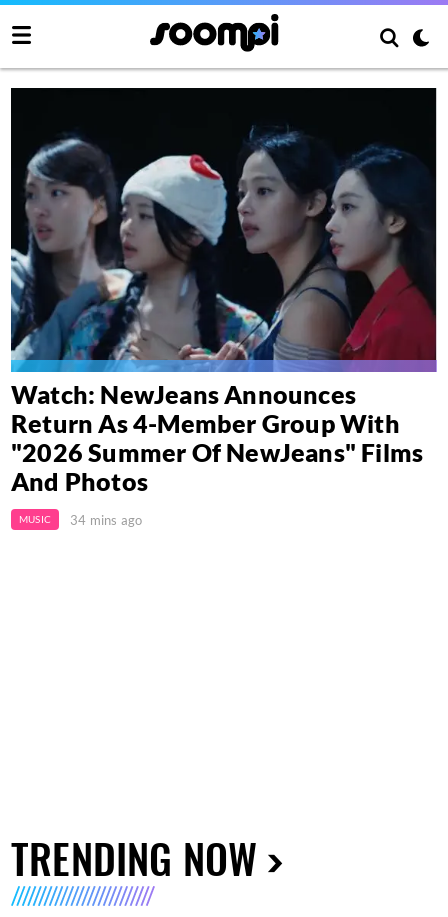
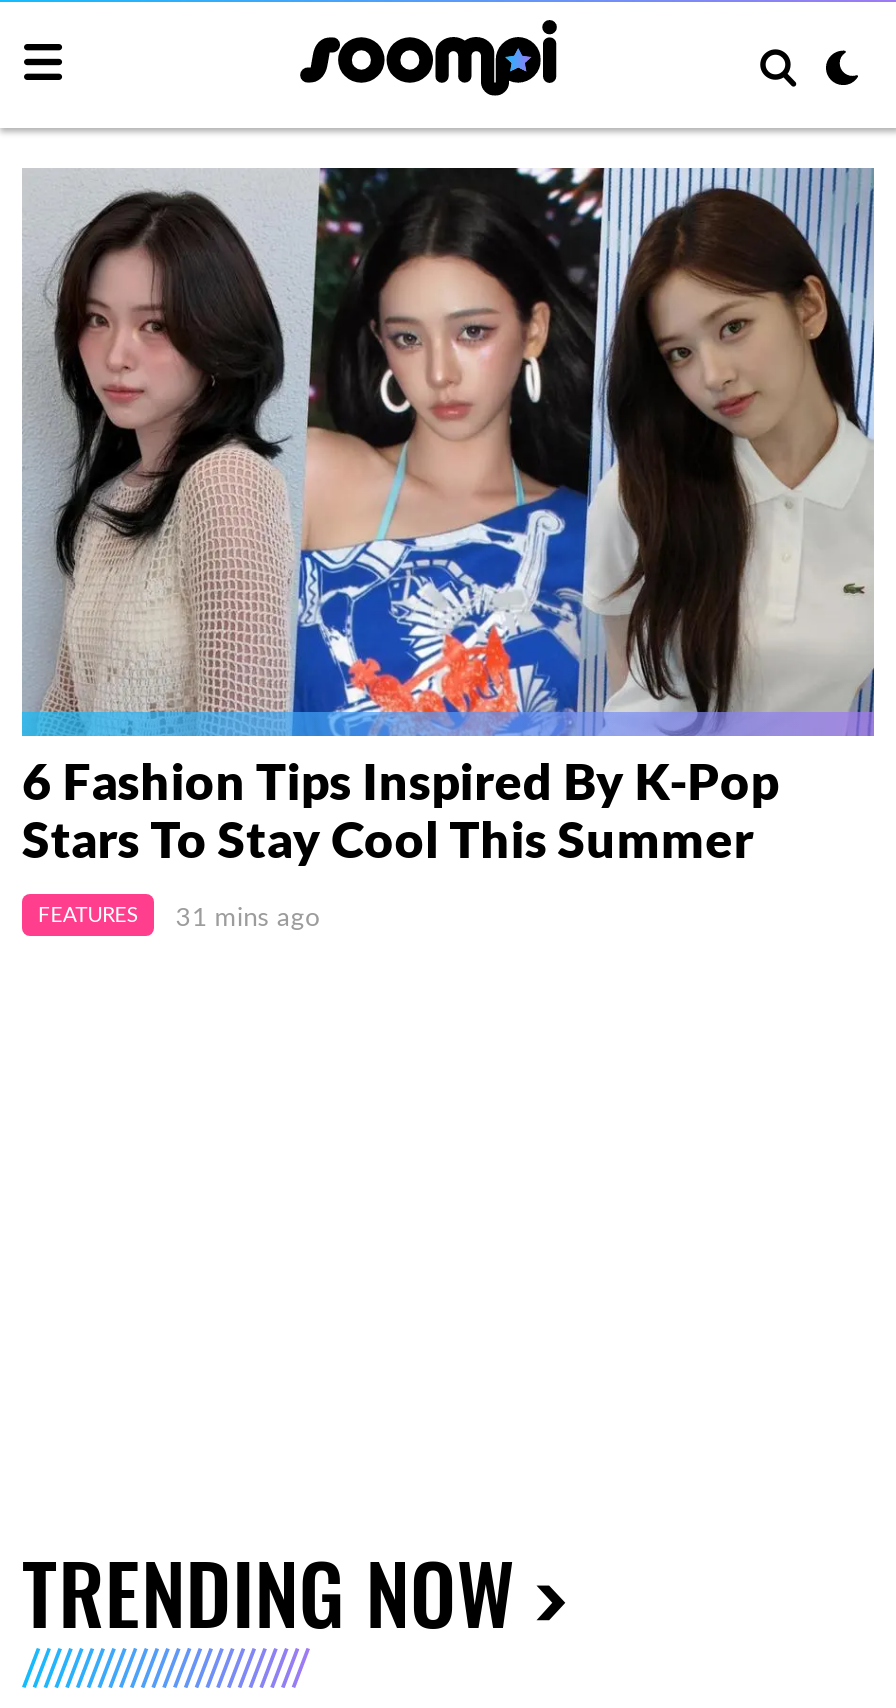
[10,87,437,496] [image] | Watch: NewJeans Announces | Return As 4-Member Group With | "2026 Summer Of NewJeans" Films | And Photos -> [22,166,876,867] [image] | 6 Fashion Tips Inspired By K-Pop | Stars To Stay Cool This Summer
[19,512,142,528] MUSIC | 34 mins ago -> [38,899,320,931] FEATURES | 31 mins ago

